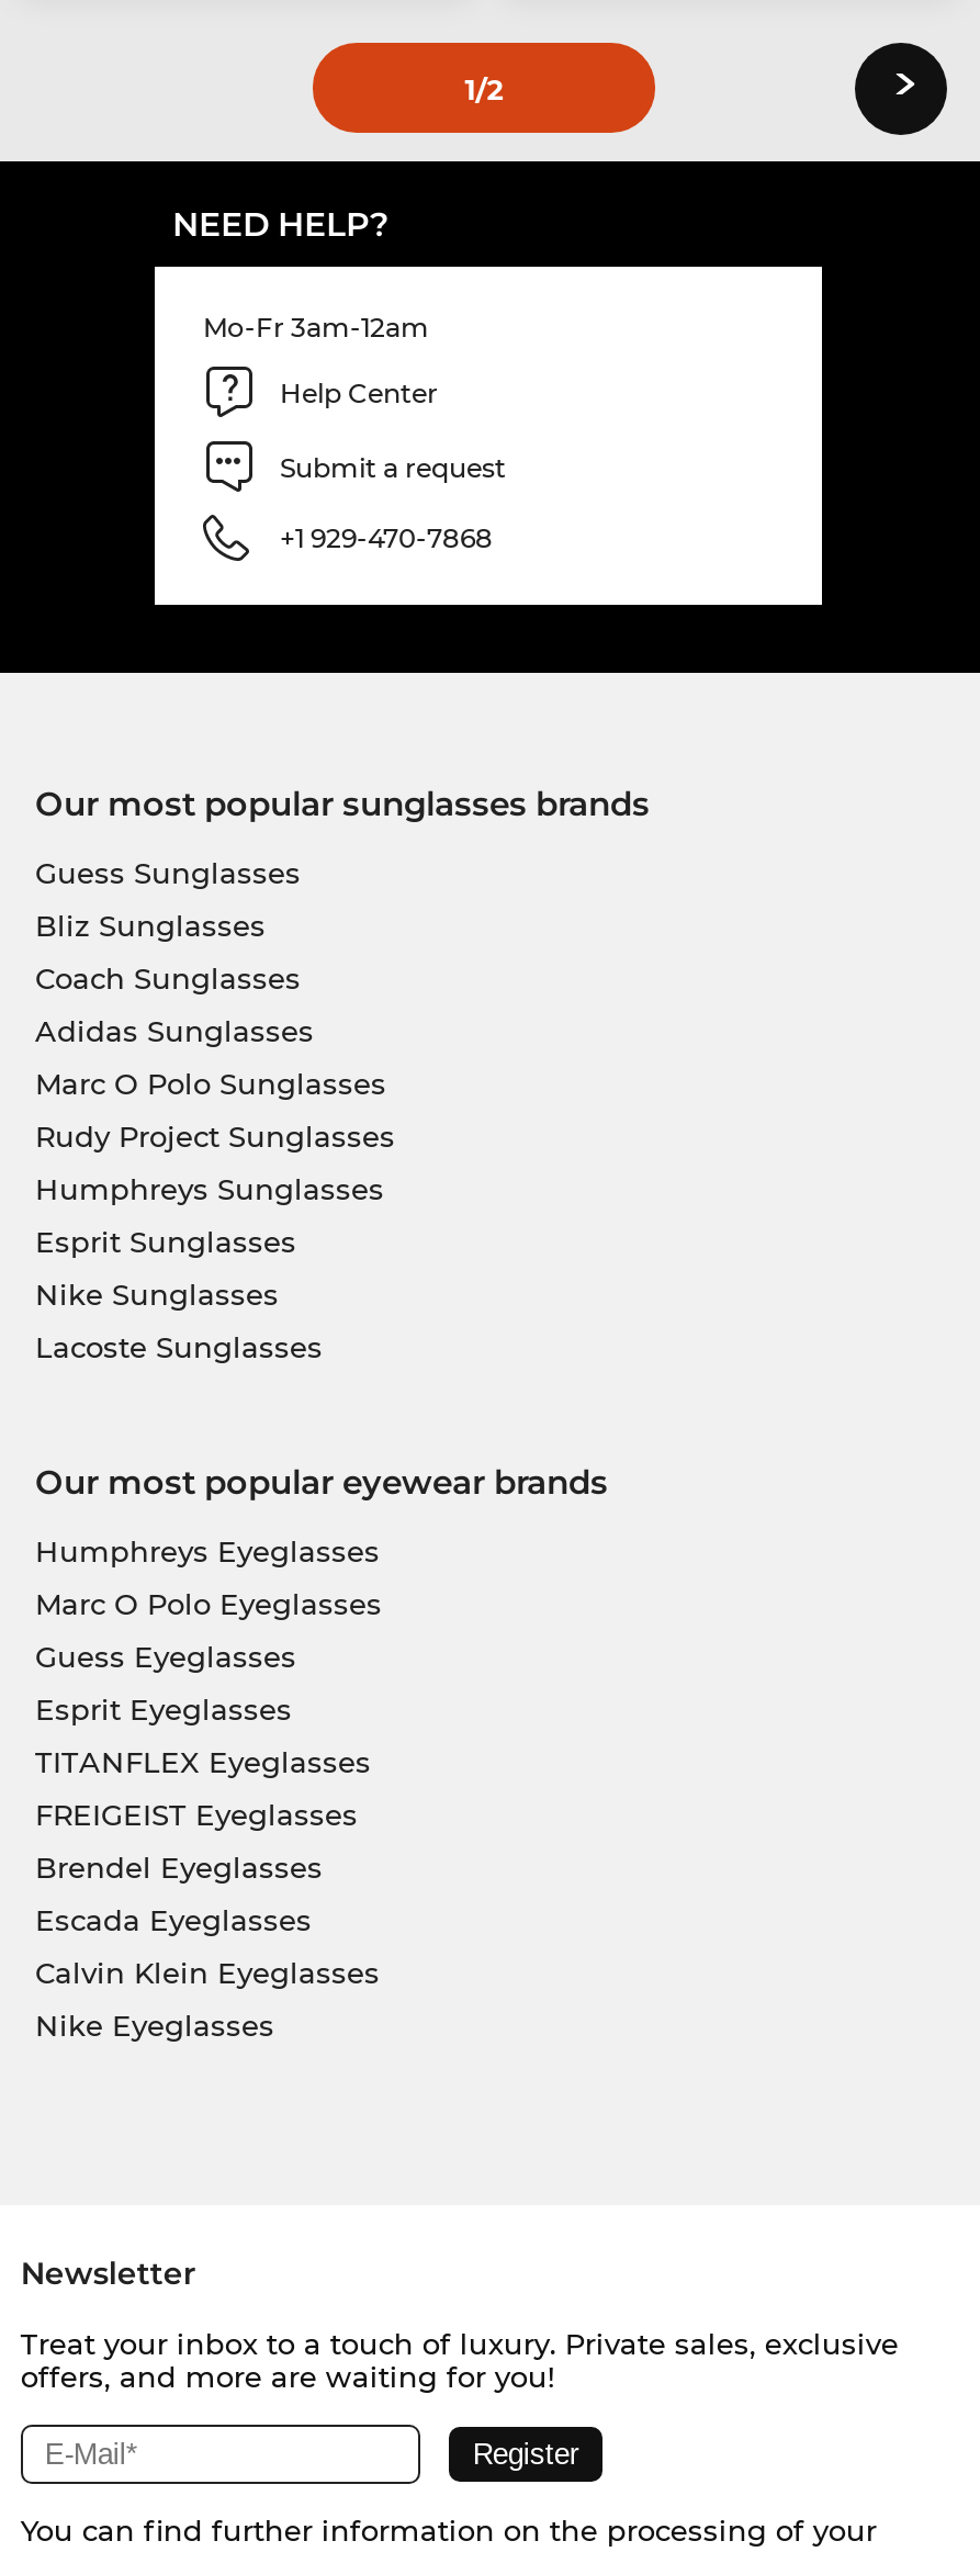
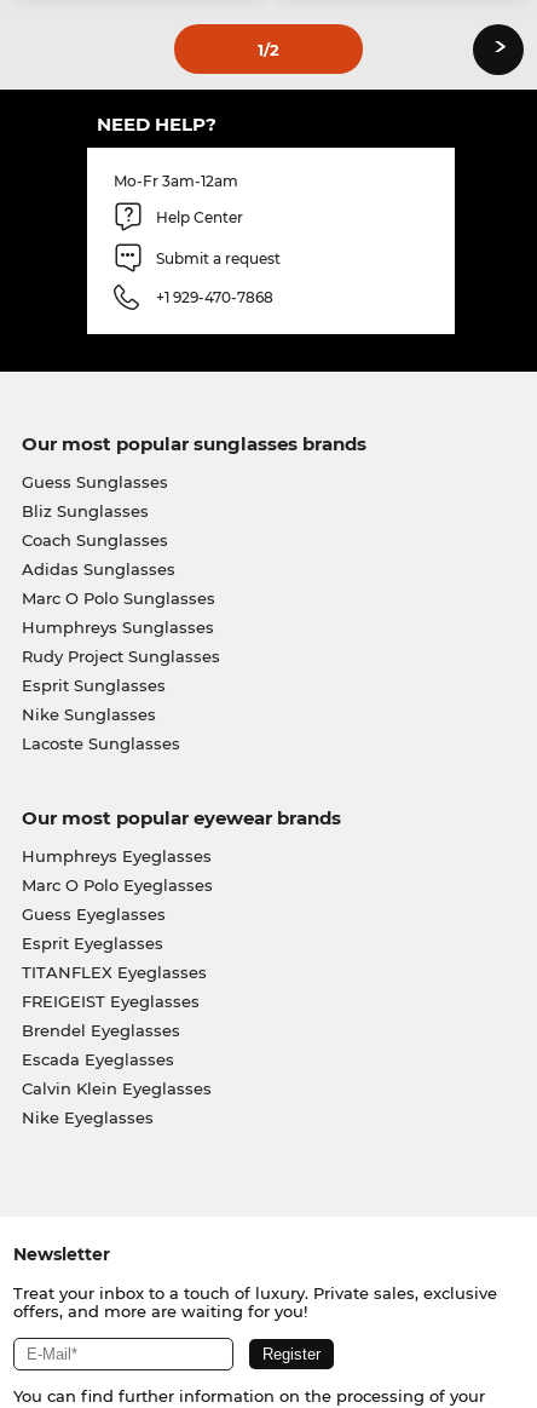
moved [35,1119,395,1154] -> [21,647,220,666]: Rudy Project Sunglasses
moved [35,1171,384,1207] -> [21,618,213,637]: Humphreys Sunglasses

